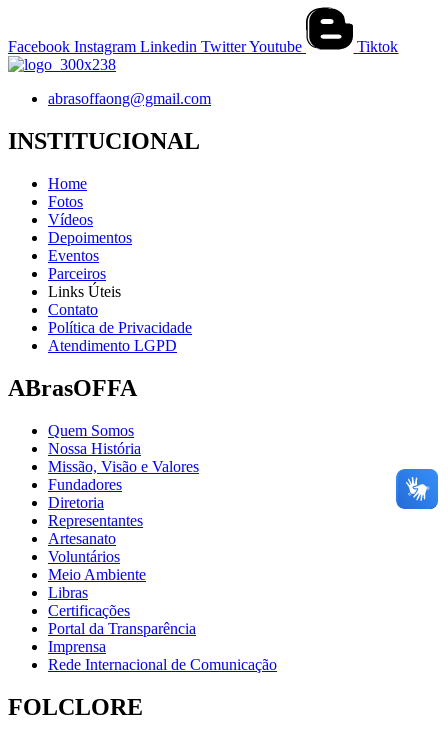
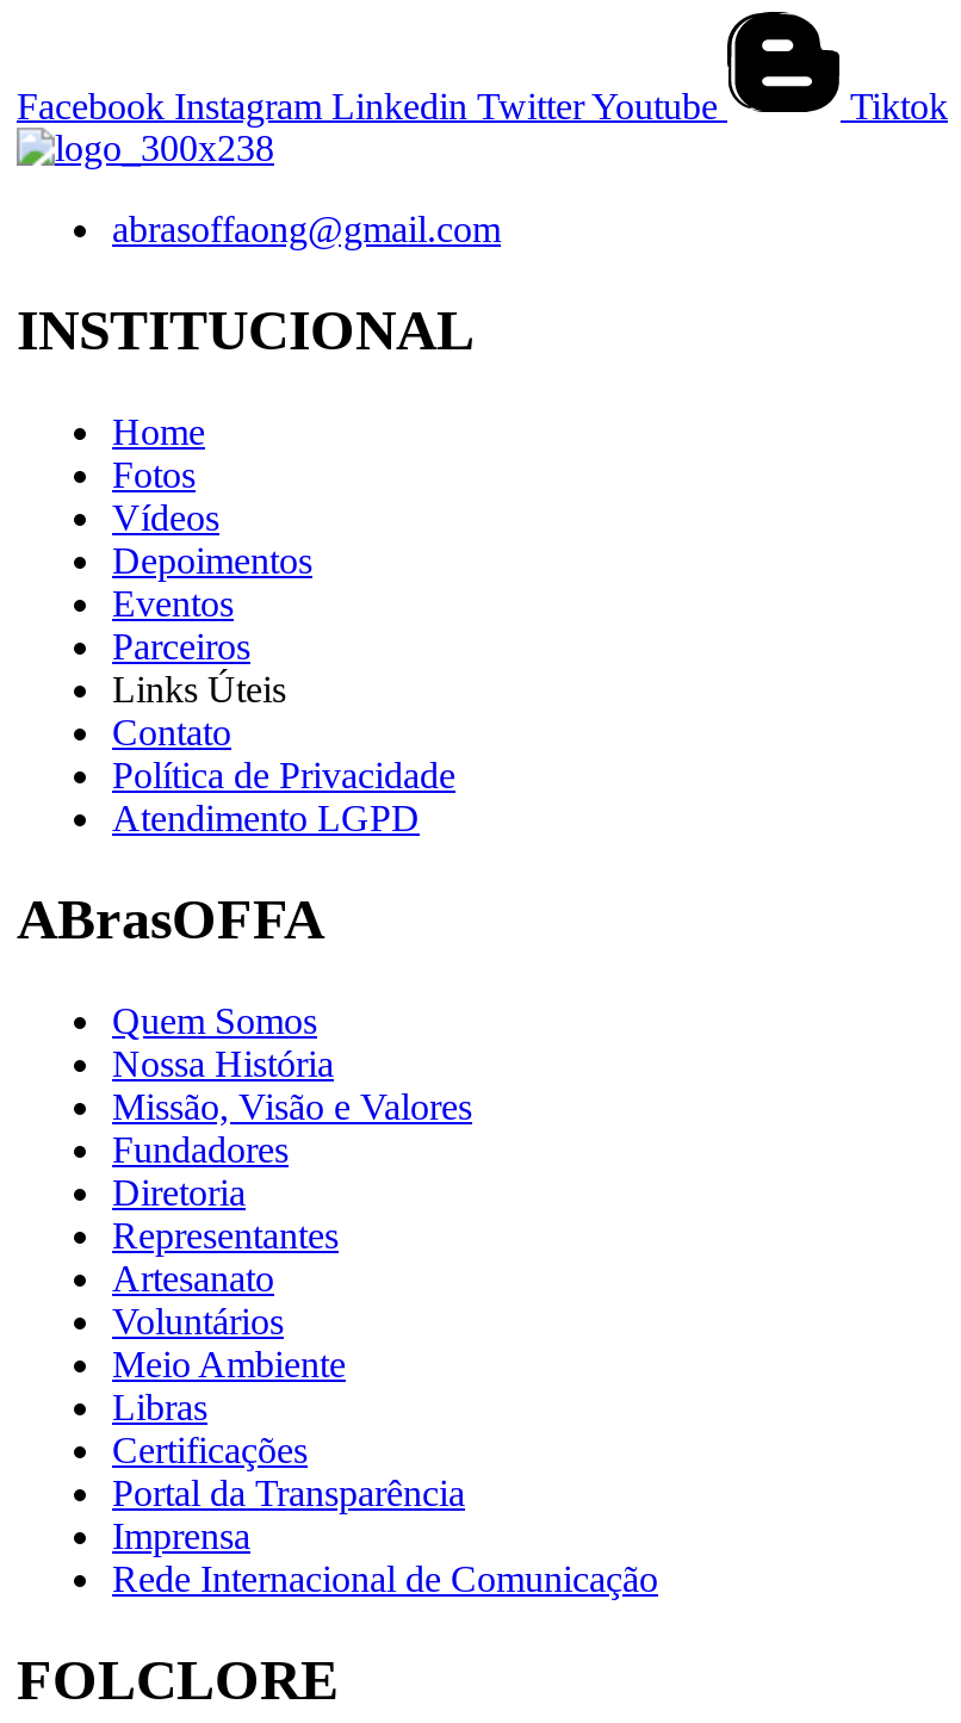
[395,468,439,510] [image] -> none

